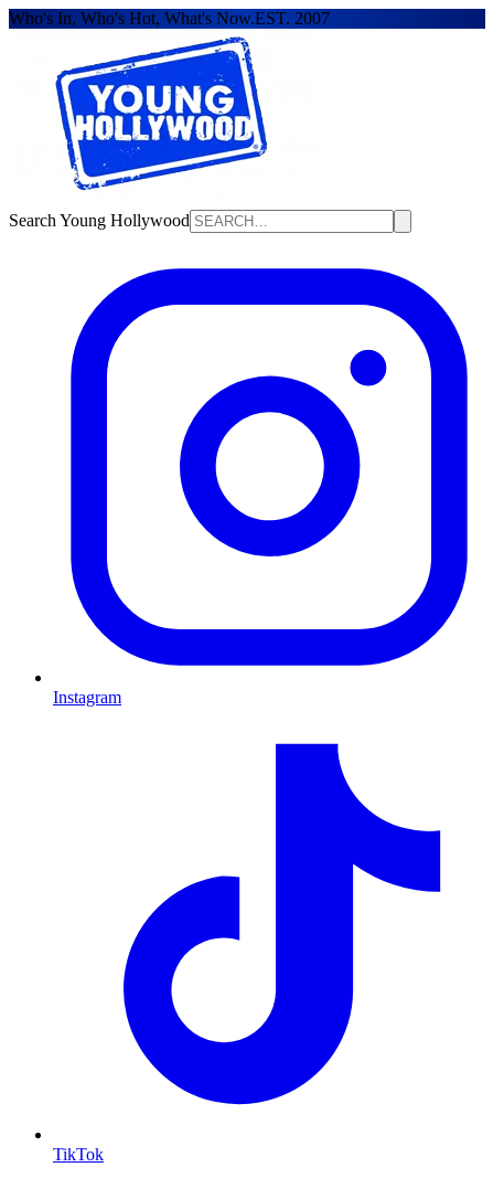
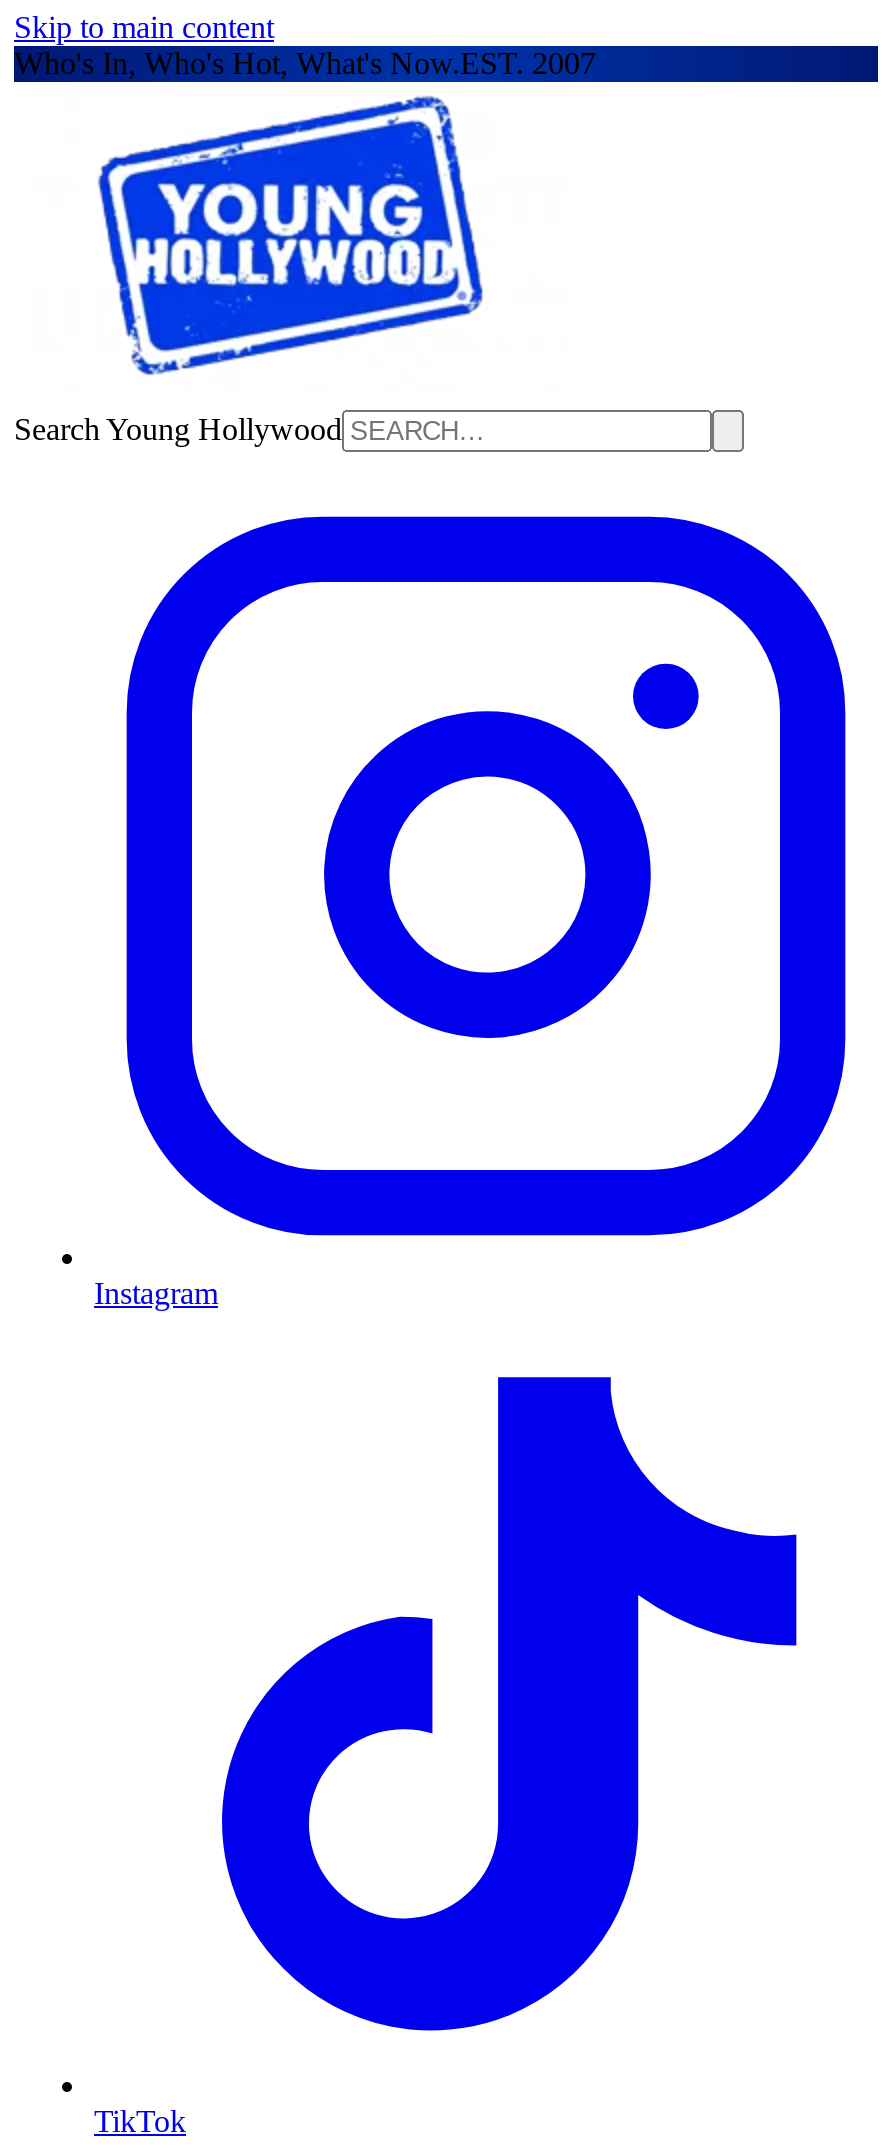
none -> [14,10,274,44] Skip to main content

